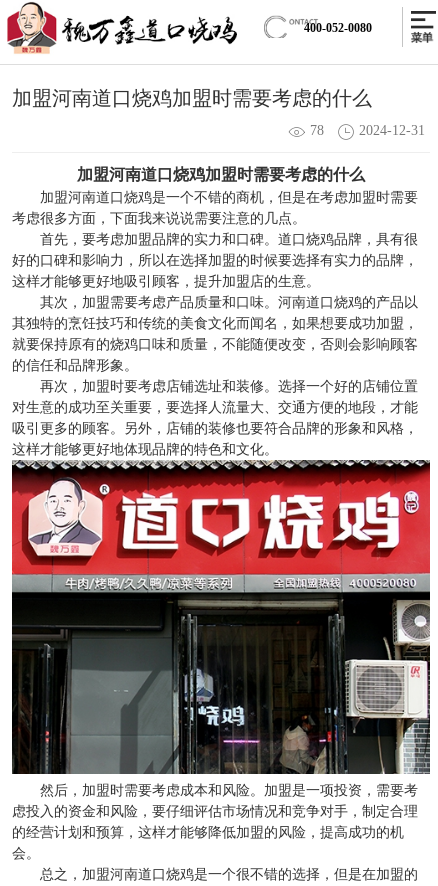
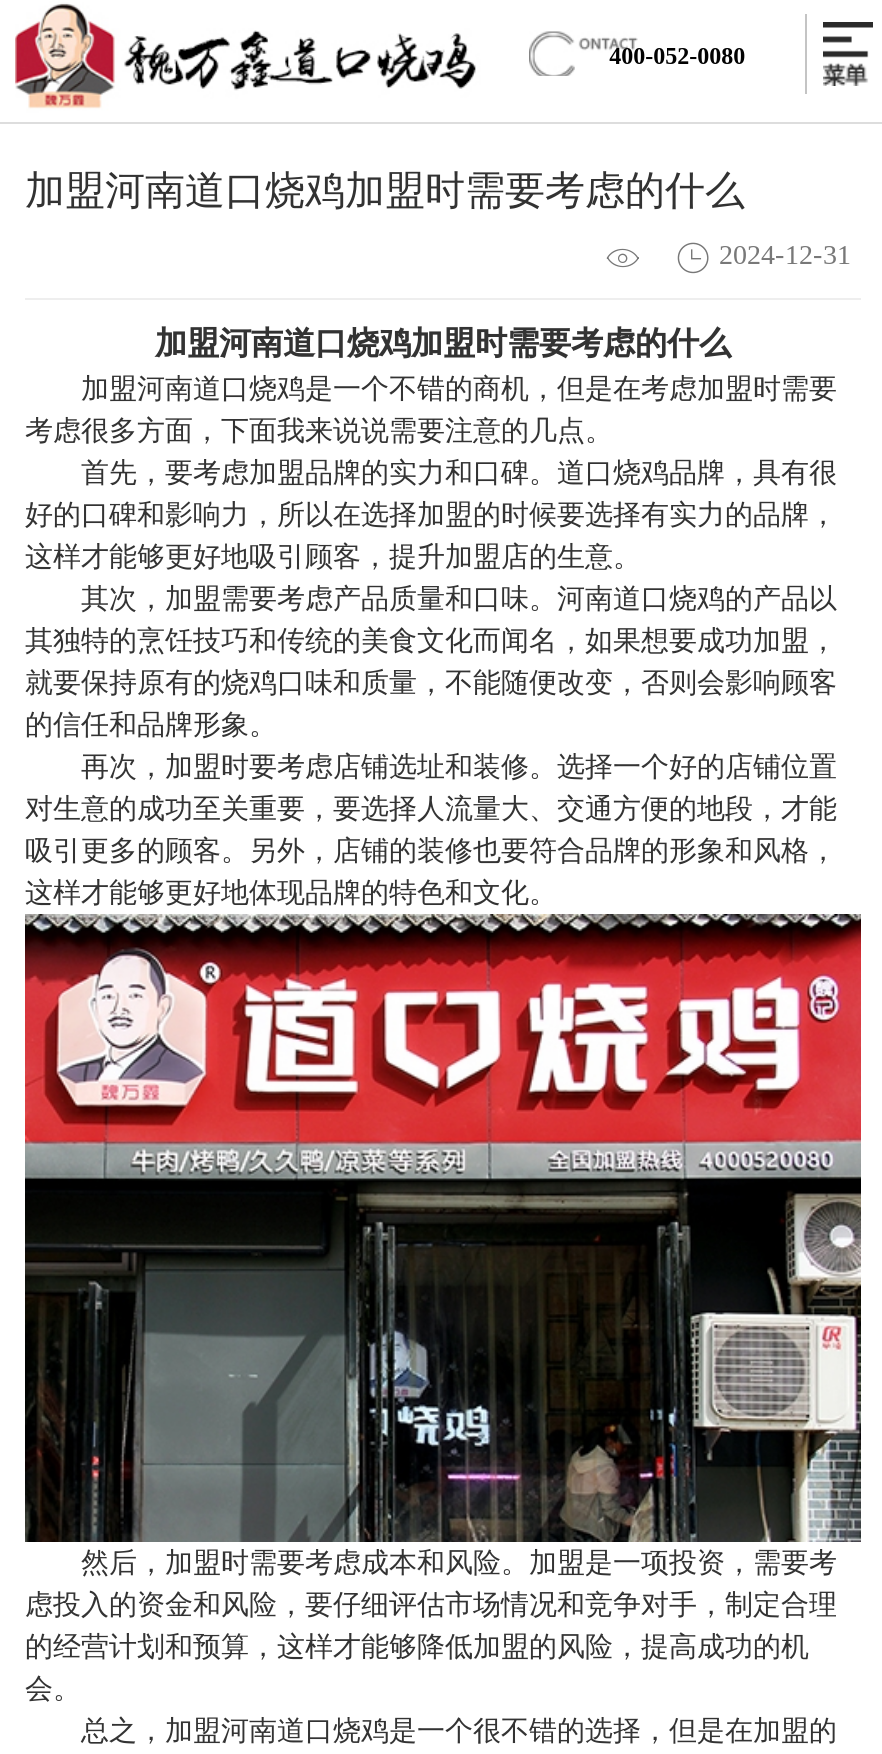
[310,123,324,138] 78 -> none

